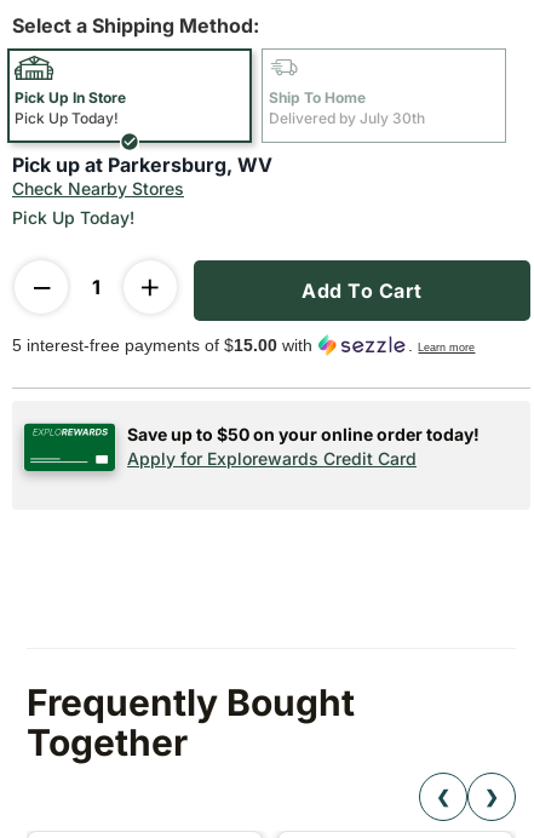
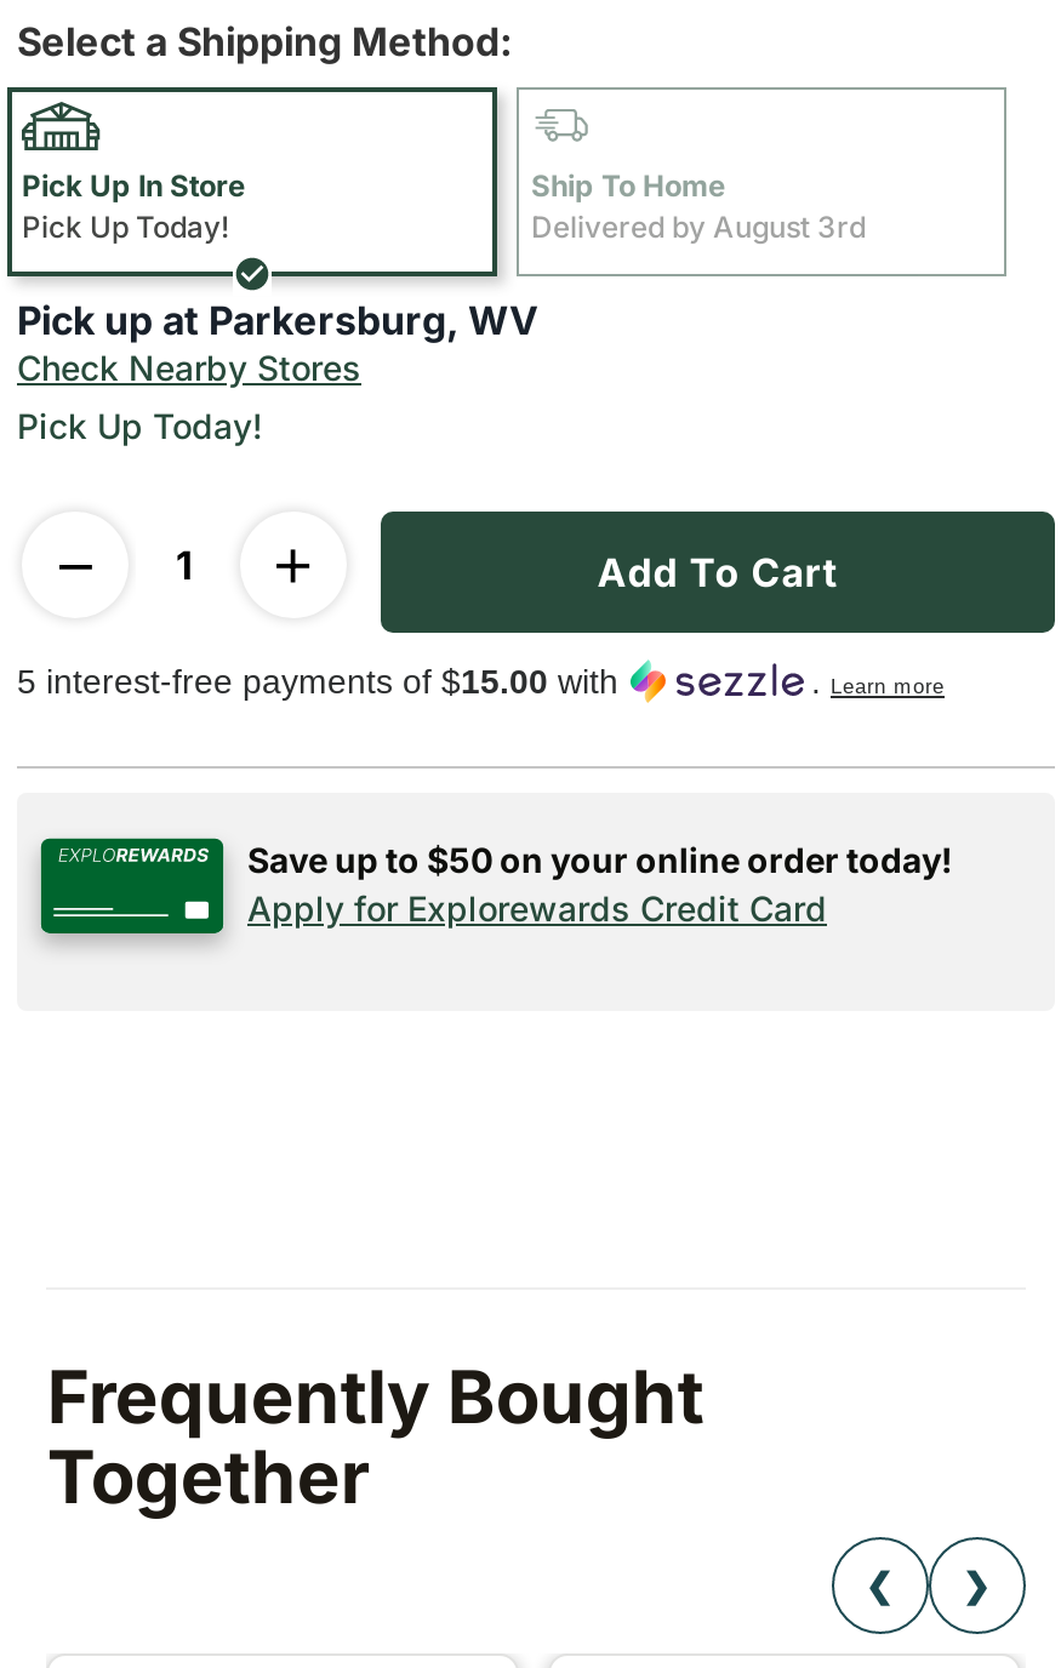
[269,109,425,127] Delivered by July 30th -> [531,208,866,244] Delivered by August 3rd

